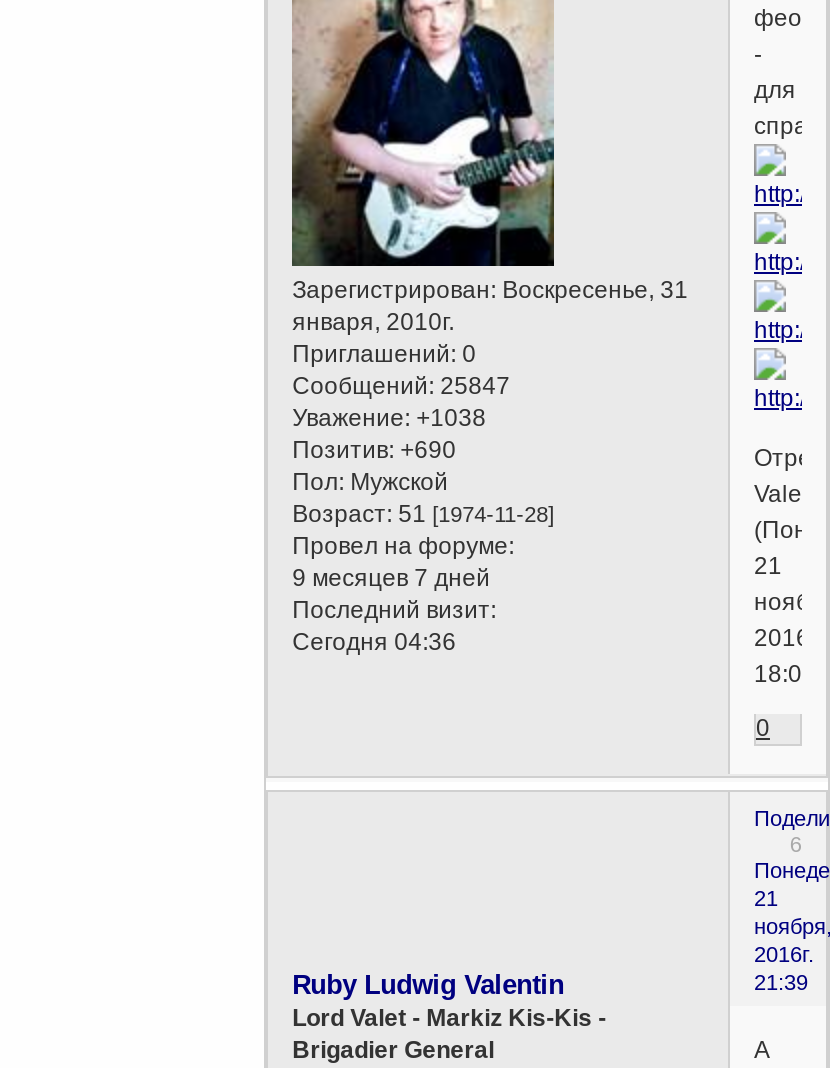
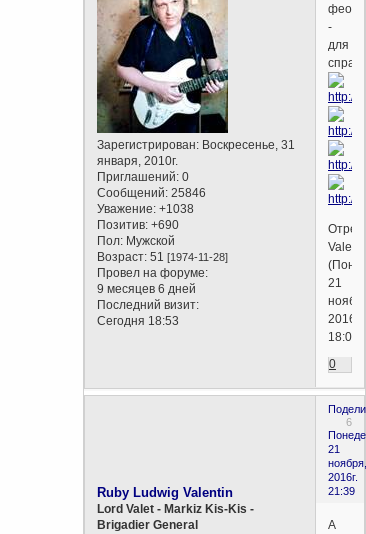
[292,372,510,400] Сообщений: 25847 -> [97,186,206,200] Сообщений: 25846
[292,564,490,592] 9 месяцев 7 дней -> [97,282,196,296] 9 месяцев 6 дней
[292,628,456,656] Сегодня 04:36 -> [97,314,179,328] Сегодня 18:53

